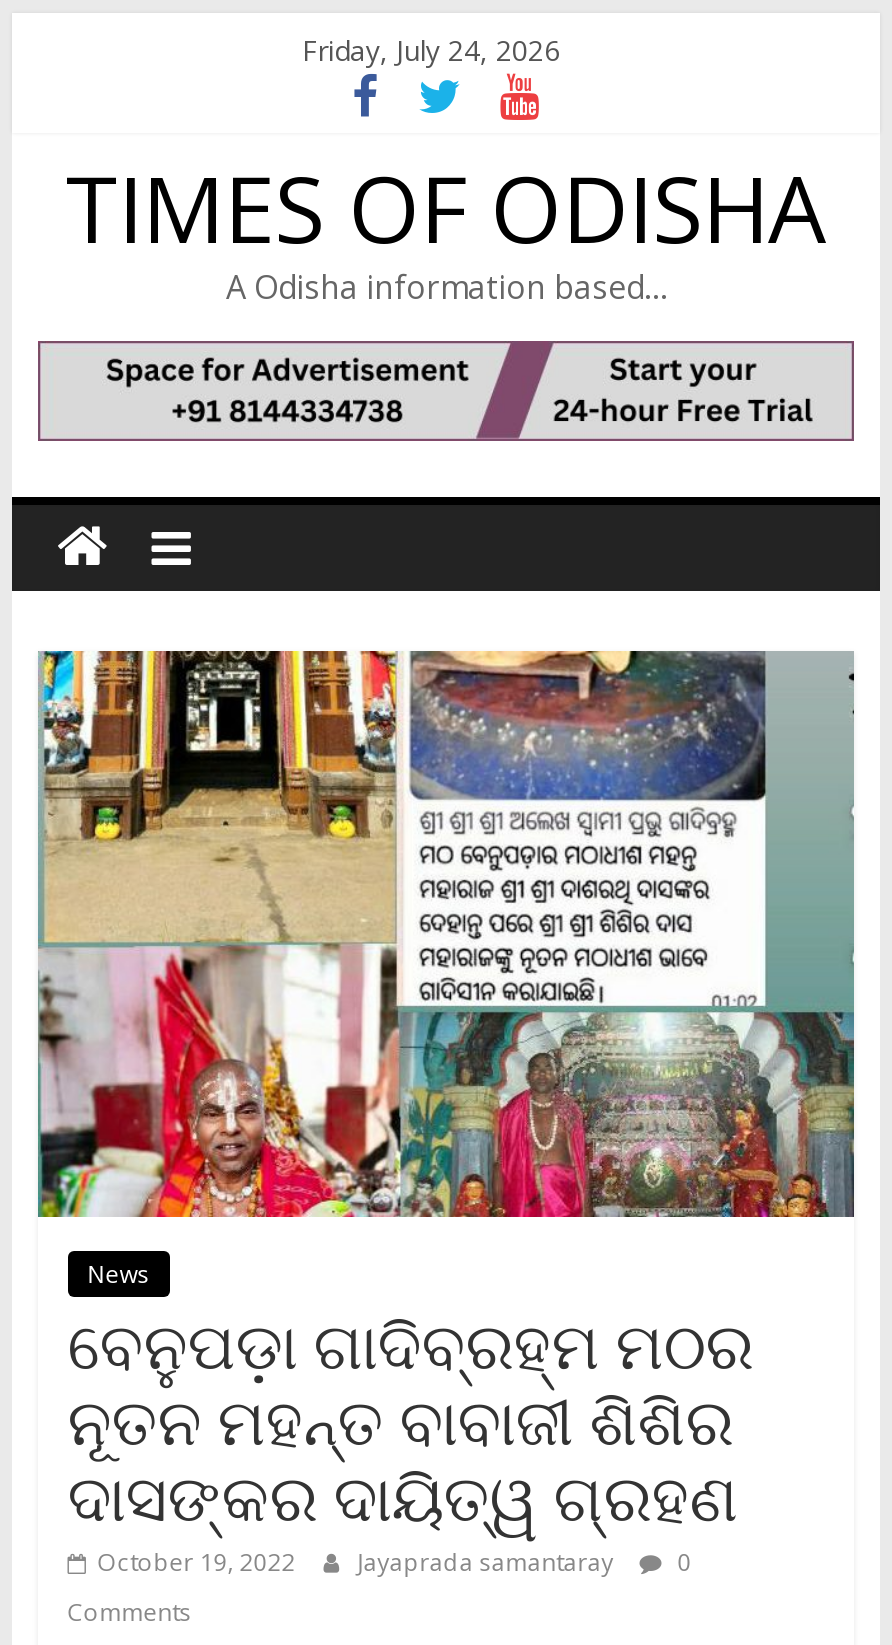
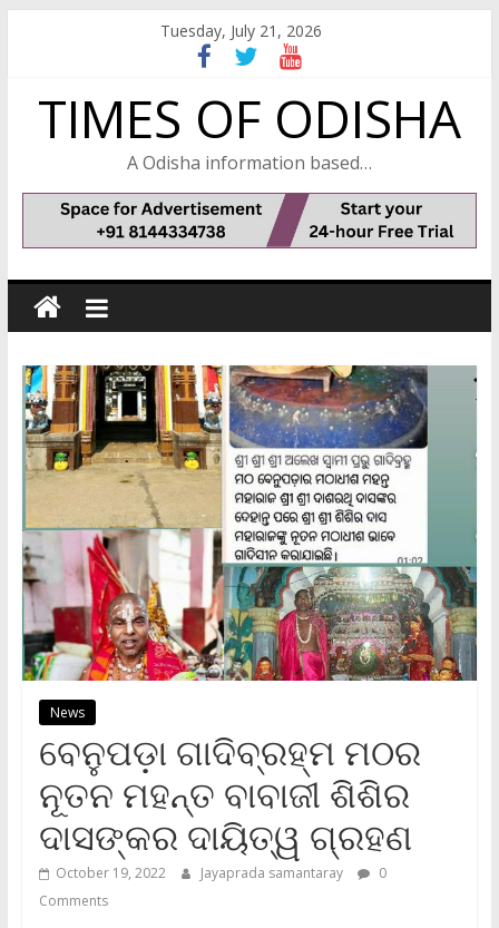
[302,31,560,69] Friday, July 24, 2026 -> [160,20,322,41] Tuesday, July 21, 2026

